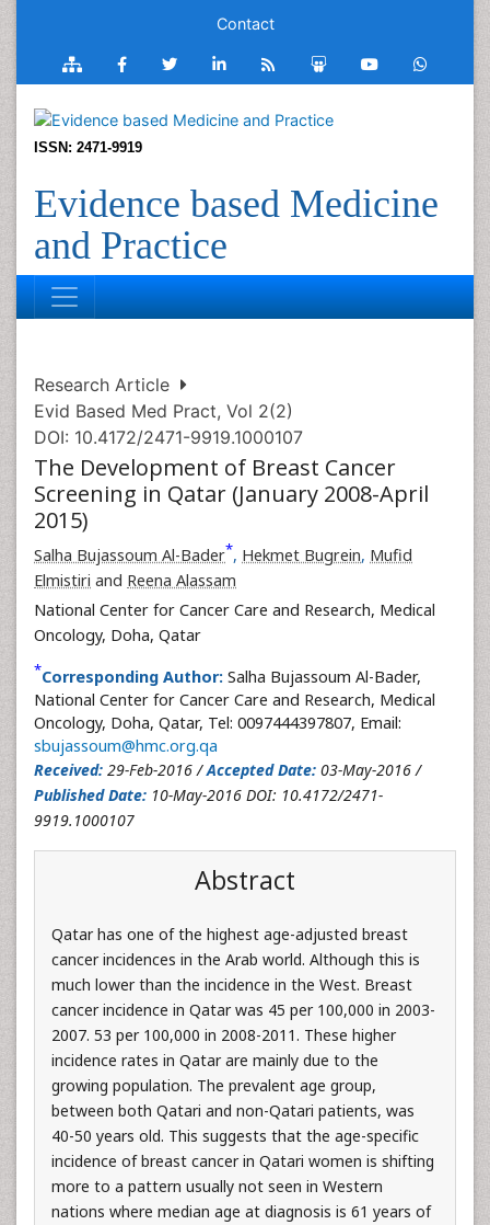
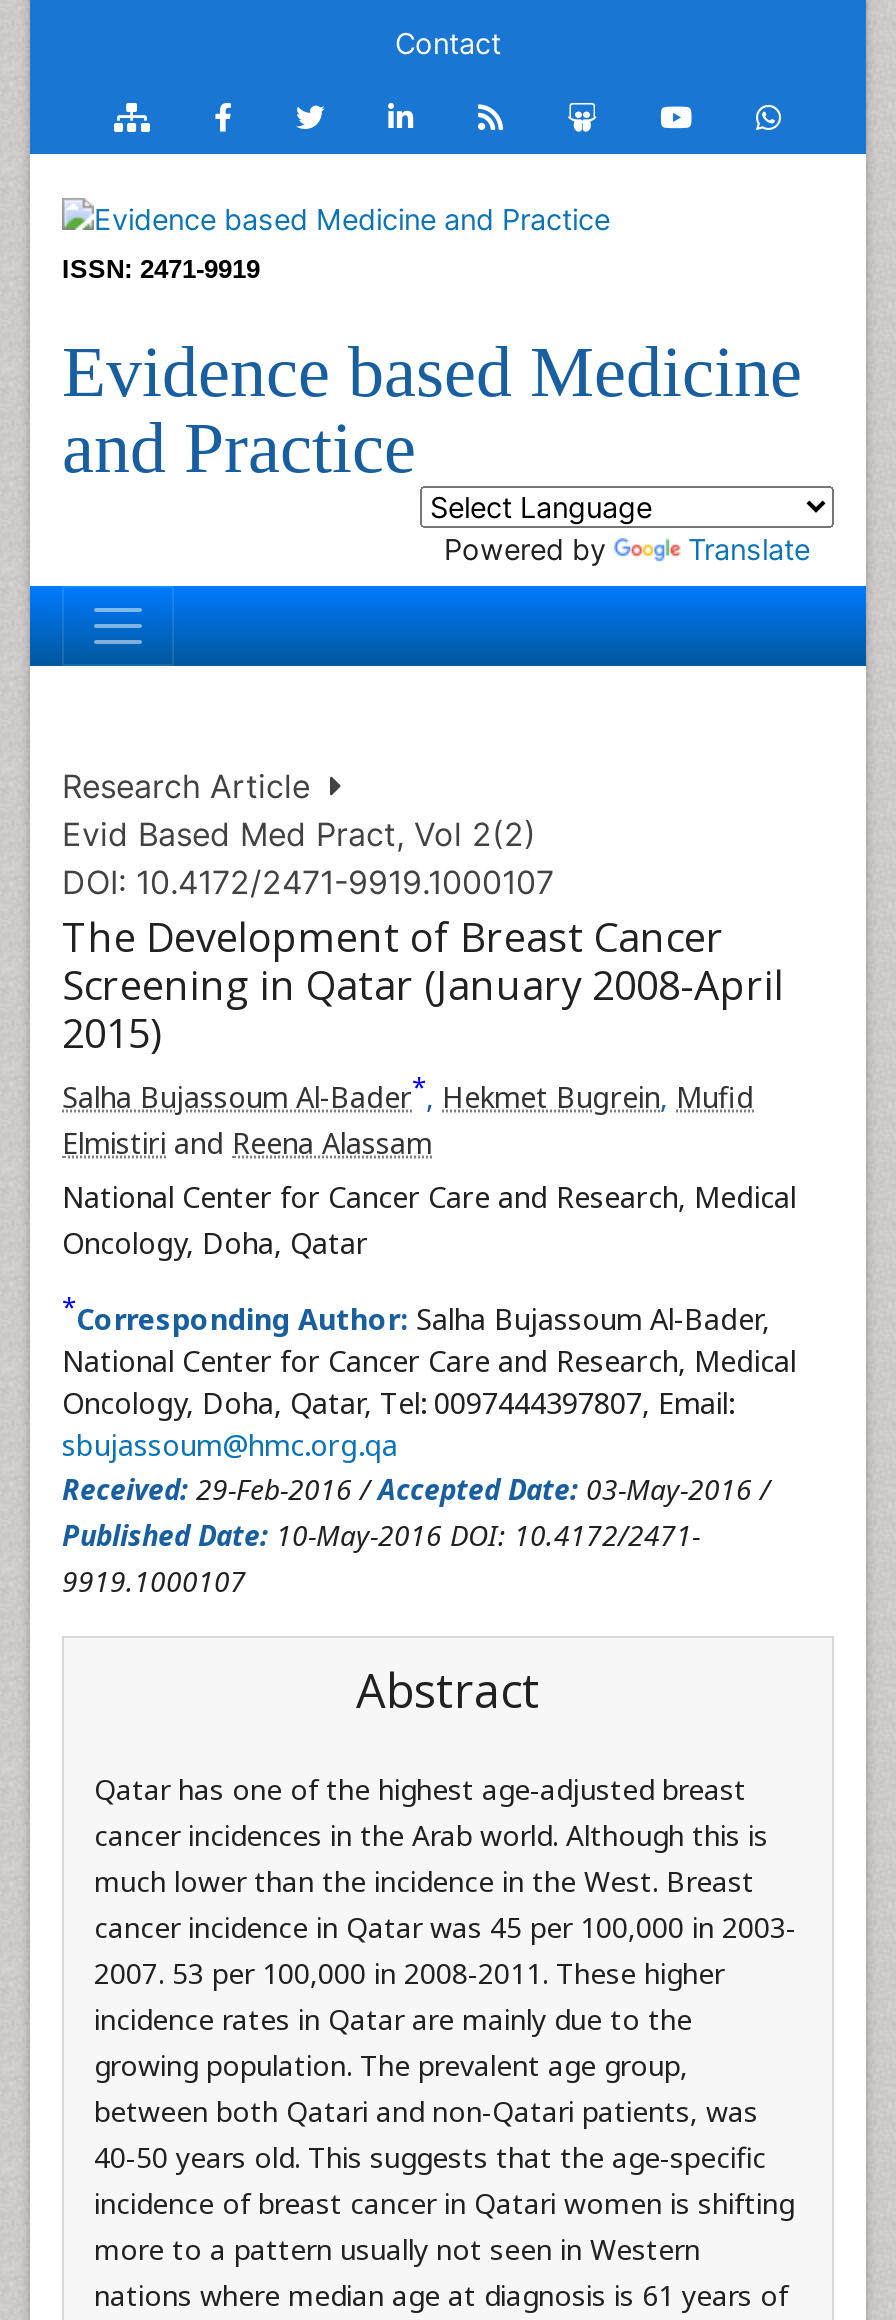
none -> [444,531,810,565] Powered by | Translate

